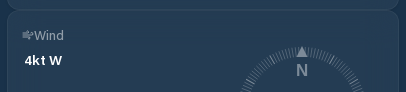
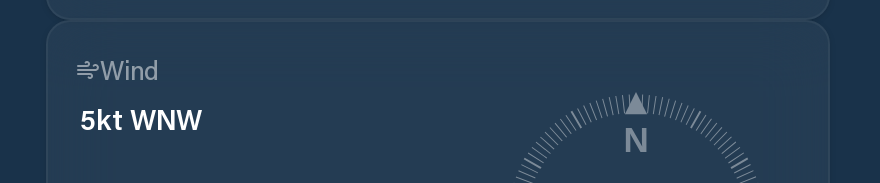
[24,50,62,69] 4kt W -> [80,100,202,138] 5kt WNW

